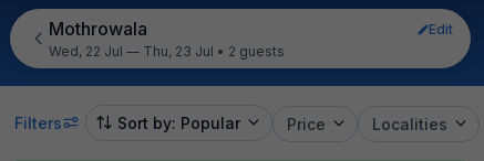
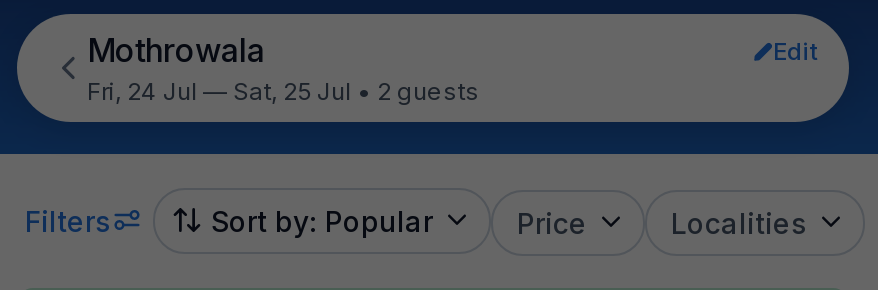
[49,43,285,60] Wed, 22 Jul — Thu, 23 Jul • 2 guests -> [87,76,479,106] Fri, 24 Jul — Sat, 25 Jul • 2 guests

